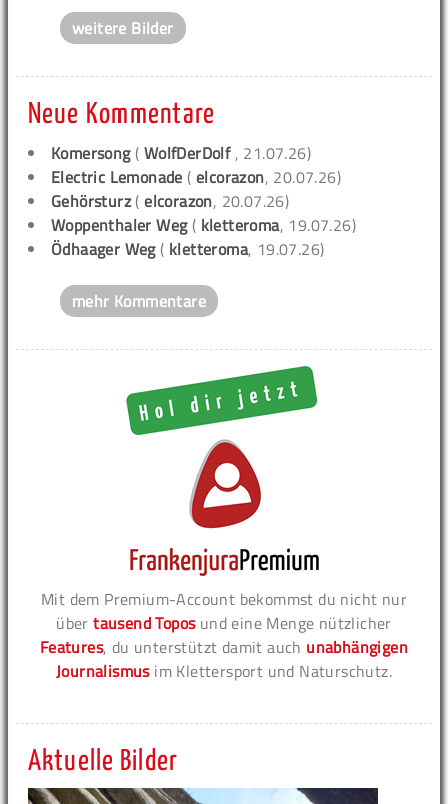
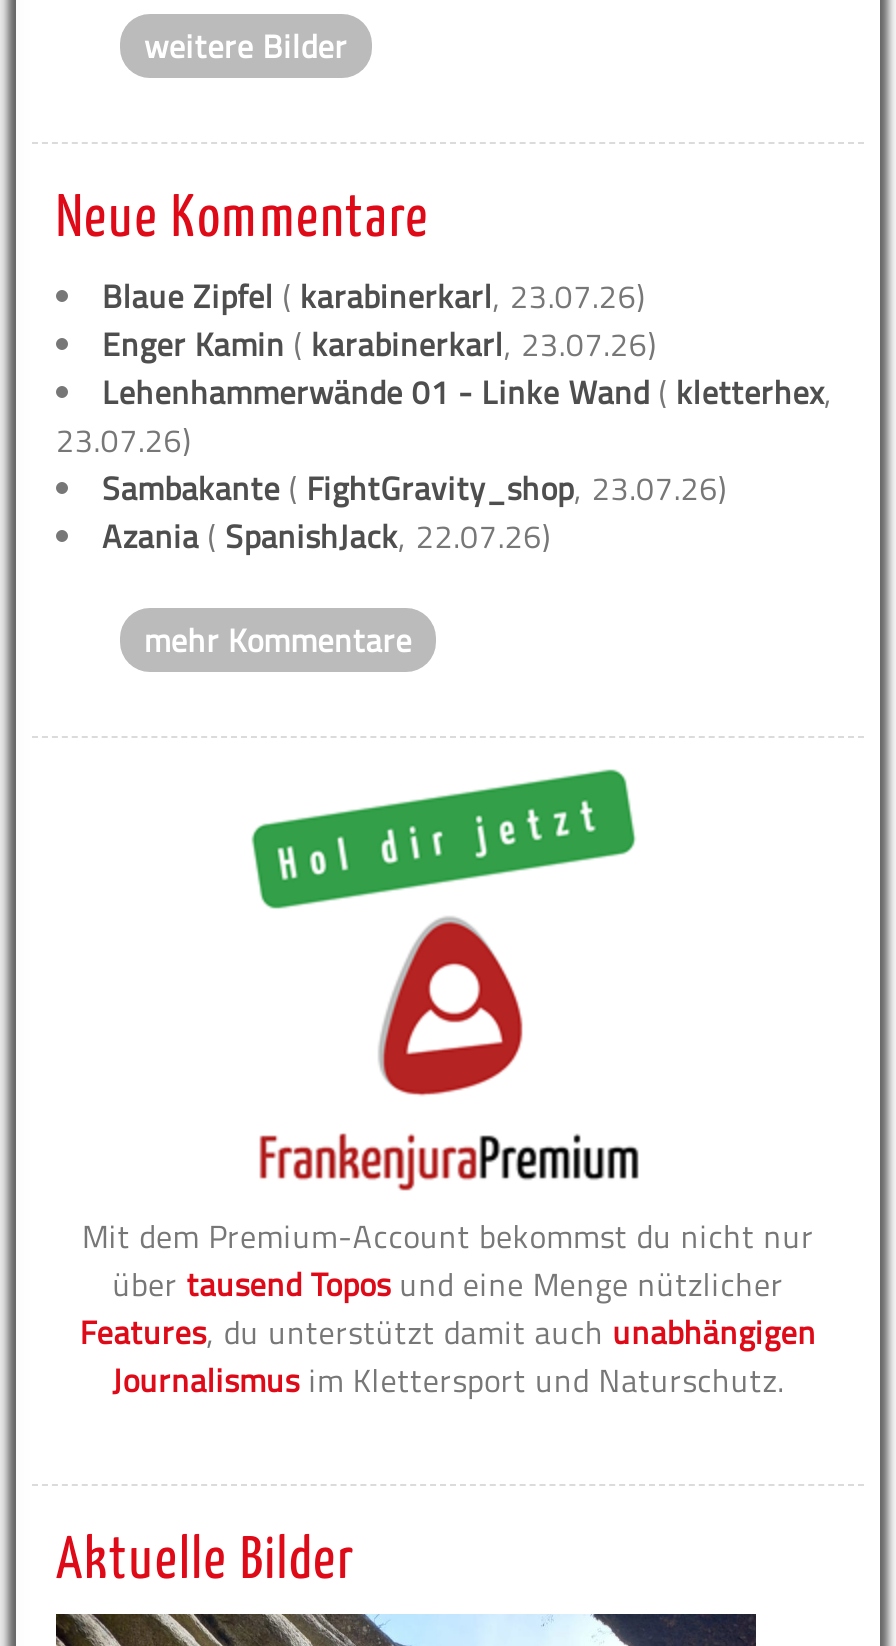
[51,140,356,260] Komersong (WolfDerDolf, 21.07.26) | Electric Lemonade (elcorazon, 20.07.26) | Gehörsturz (elcorazon, 20.07.26) | Woppenthaler Weg (kletteroma, 19.07.26) | Ödhaager Weg (kletteroma, 19.07.26) -> [56,271,833,559] Blaue Zipfel (karabinerkarl, 23.07.26) | Enger Kamin (karabinerkarl, 23.07.26) | Lehenhammerwände 01 - Linke Wand (kletterhex, | 23.07.26) | Sambakante (FightGravity_shop, 23.07.26) | Azania (SpanishJack, 22.07.26)

